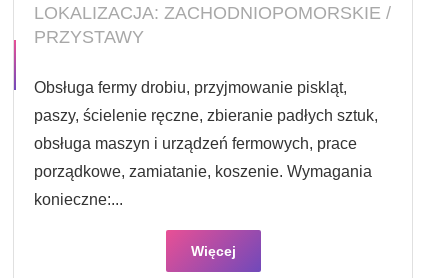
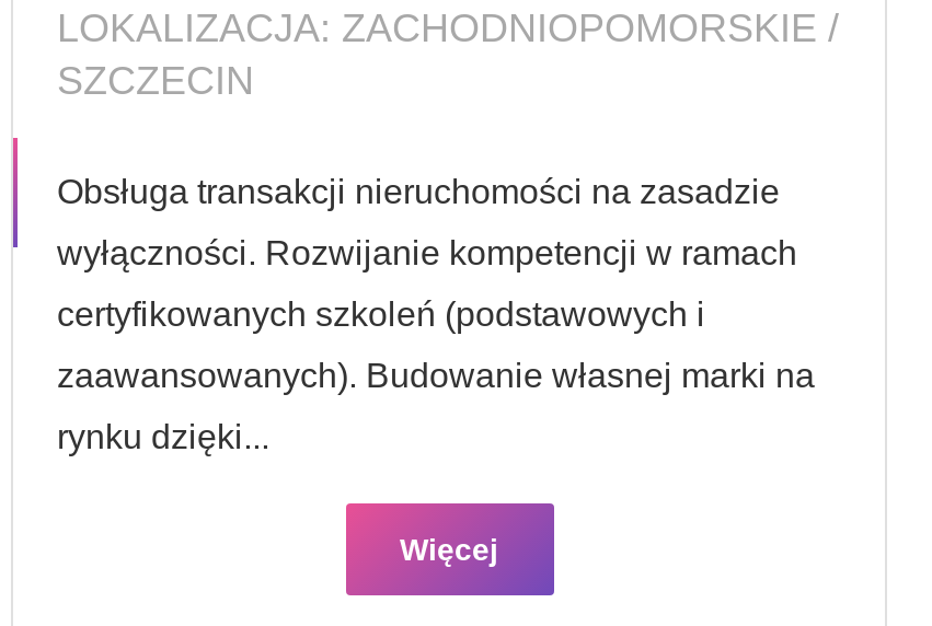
[34,27,144,47] PRZYSTAWY -> [57,59,254,103] SZCZECIN
[34,79,347,96] Obsługa fermy drobiu, przyjmowanie piskląt, -> [57,173,780,210] Obsługa transakcji nieruchomości na zasadzie
[34,107,378,124] paszy, ścielenie ręczne, zbieranie padłych sztuk, -> [57,234,797,271] wyłączności. Rozwijanie kompetencji w ramach
[34,135,357,152] obsługa maszyn i urządzeń fermowych, prace -> [57,295,705,333] certyfikowanych szkoleń (podstawowych i
[34,163,372,180] porządkowe, zamiatanie, koszenie. Wymagania -> [57,357,815,394] zaawansowanych). Budowanie własnej marki na
[34,191,123,208] konieczne:... -> [57,418,269,455] rynku dzięki...

